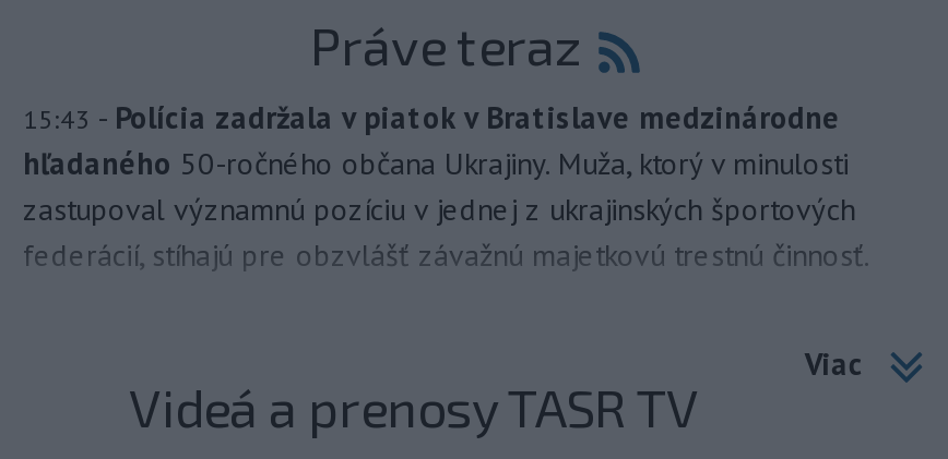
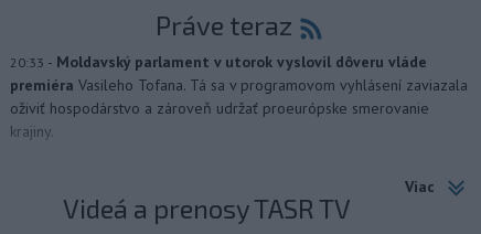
[23,97,870,274] 15:43 - Polícia zadržala v piatok v Bratislave medzinárodne | hľadaného 50-ročného občana Ukrajiny. Muža, ktorý v minulosti | zastupoval významnú pozíciu v jednej z ukrajinských športových | federácií, stíhajú pre obzvlášť závažnú majetkovú trestnú činnosť. -> [10,52,468,142] 20:33 - Moldavský parlament v utorok vyslovil dôveru vláde | premiéra Vasileho Tofana. Tá sa v programovom vyhlásení zaviazala | oživiť hospodárstvo a zároveň udržať proeurópske smerovanie | krajiny.

